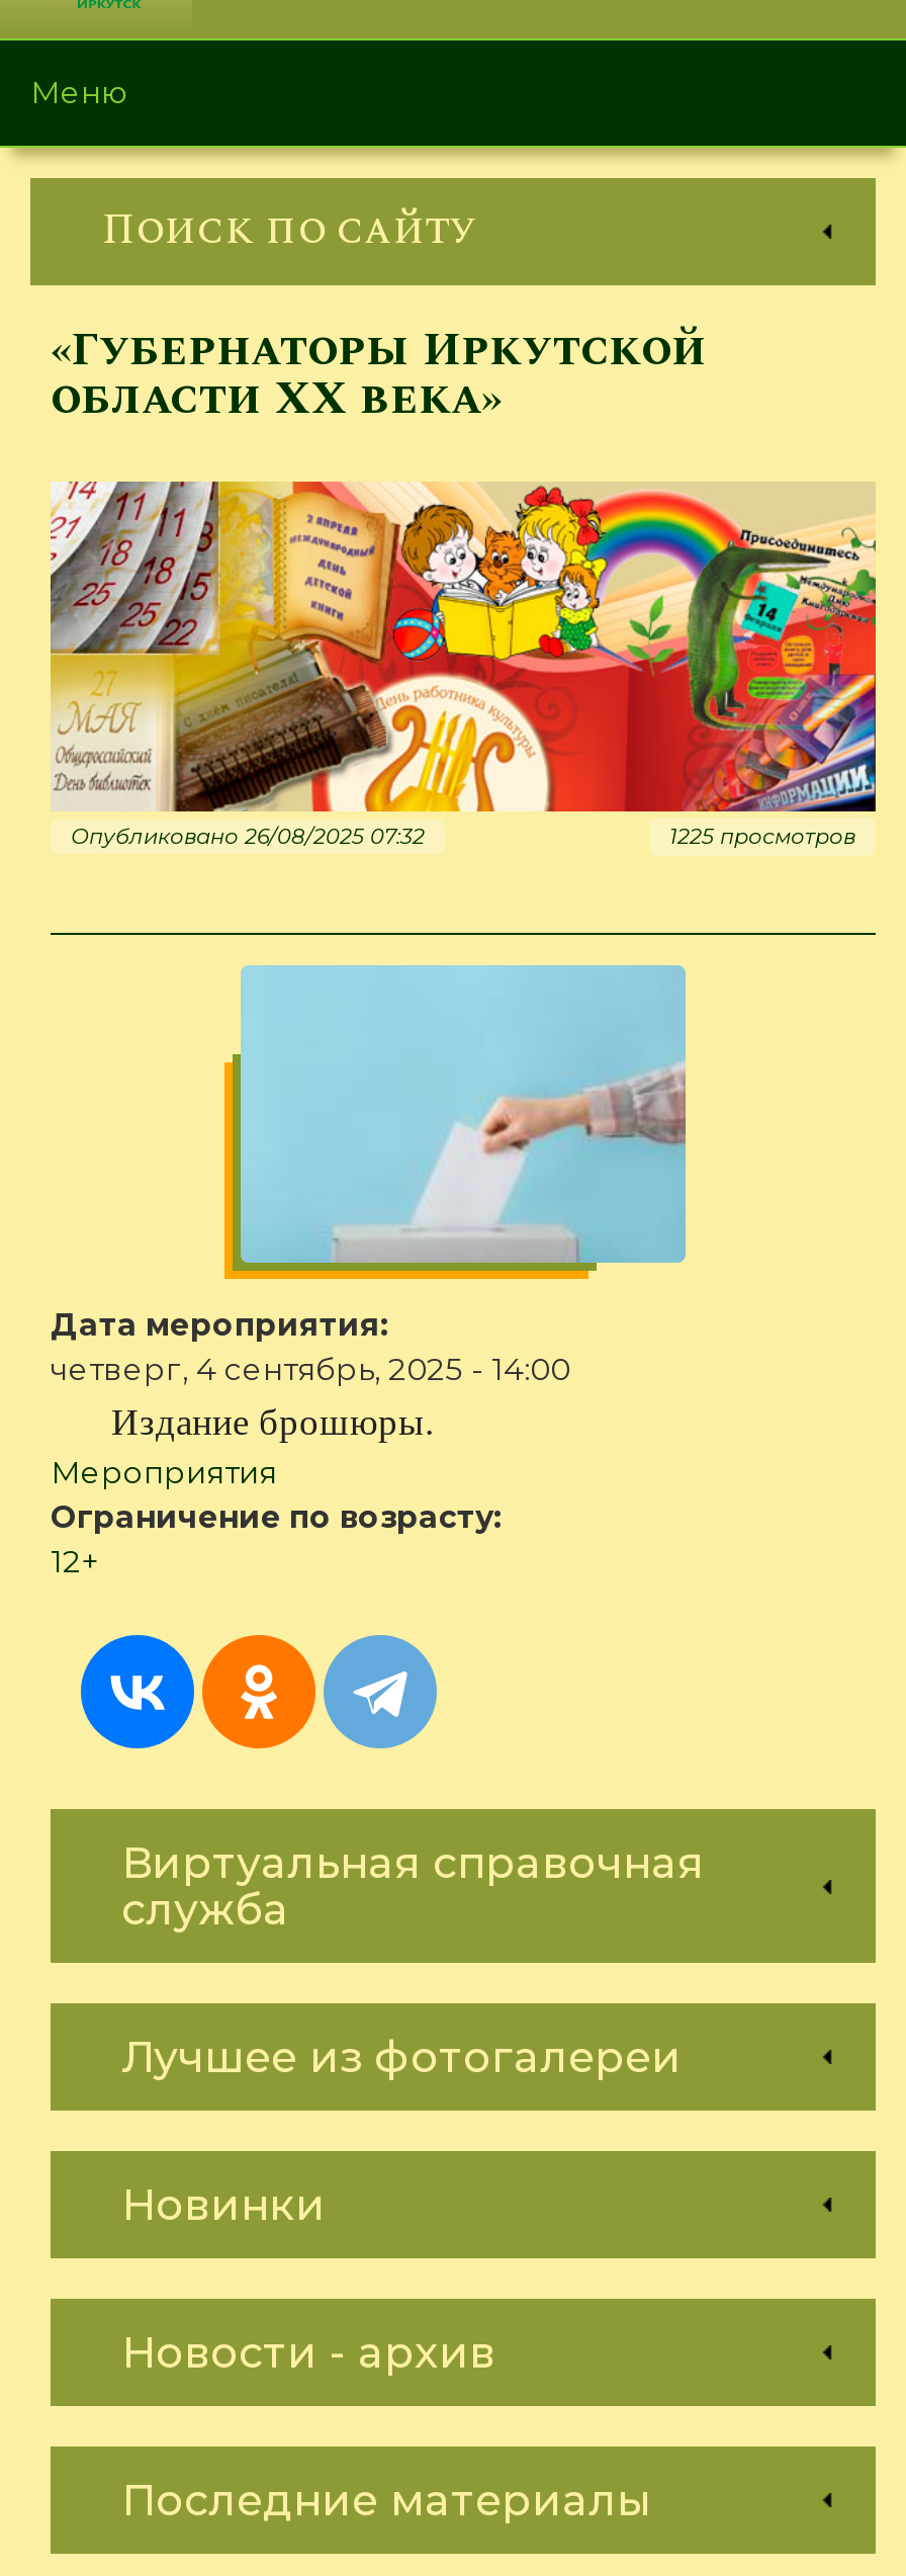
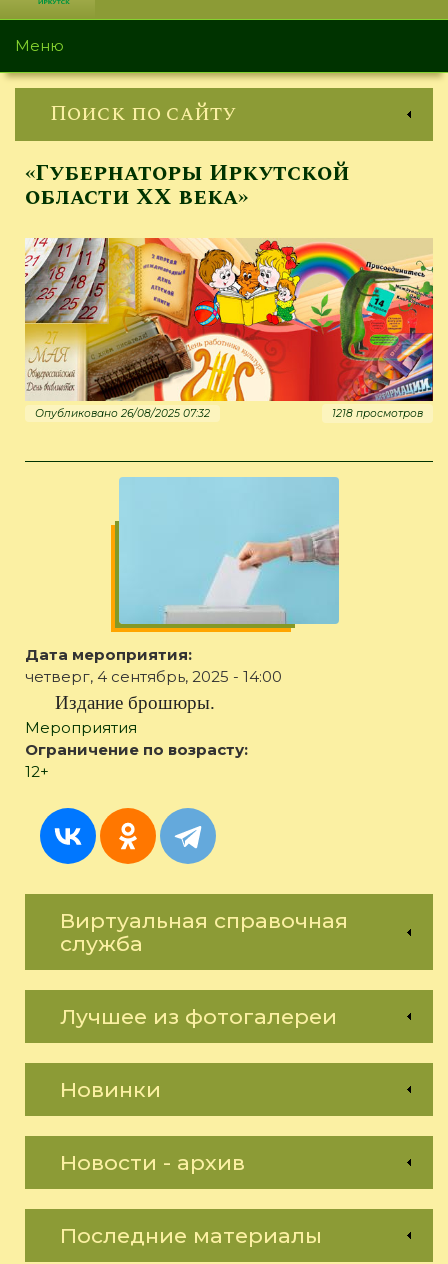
[669,824,855,850] 1225 просмотров -> [332,407,423,420] 1218 просмотров

